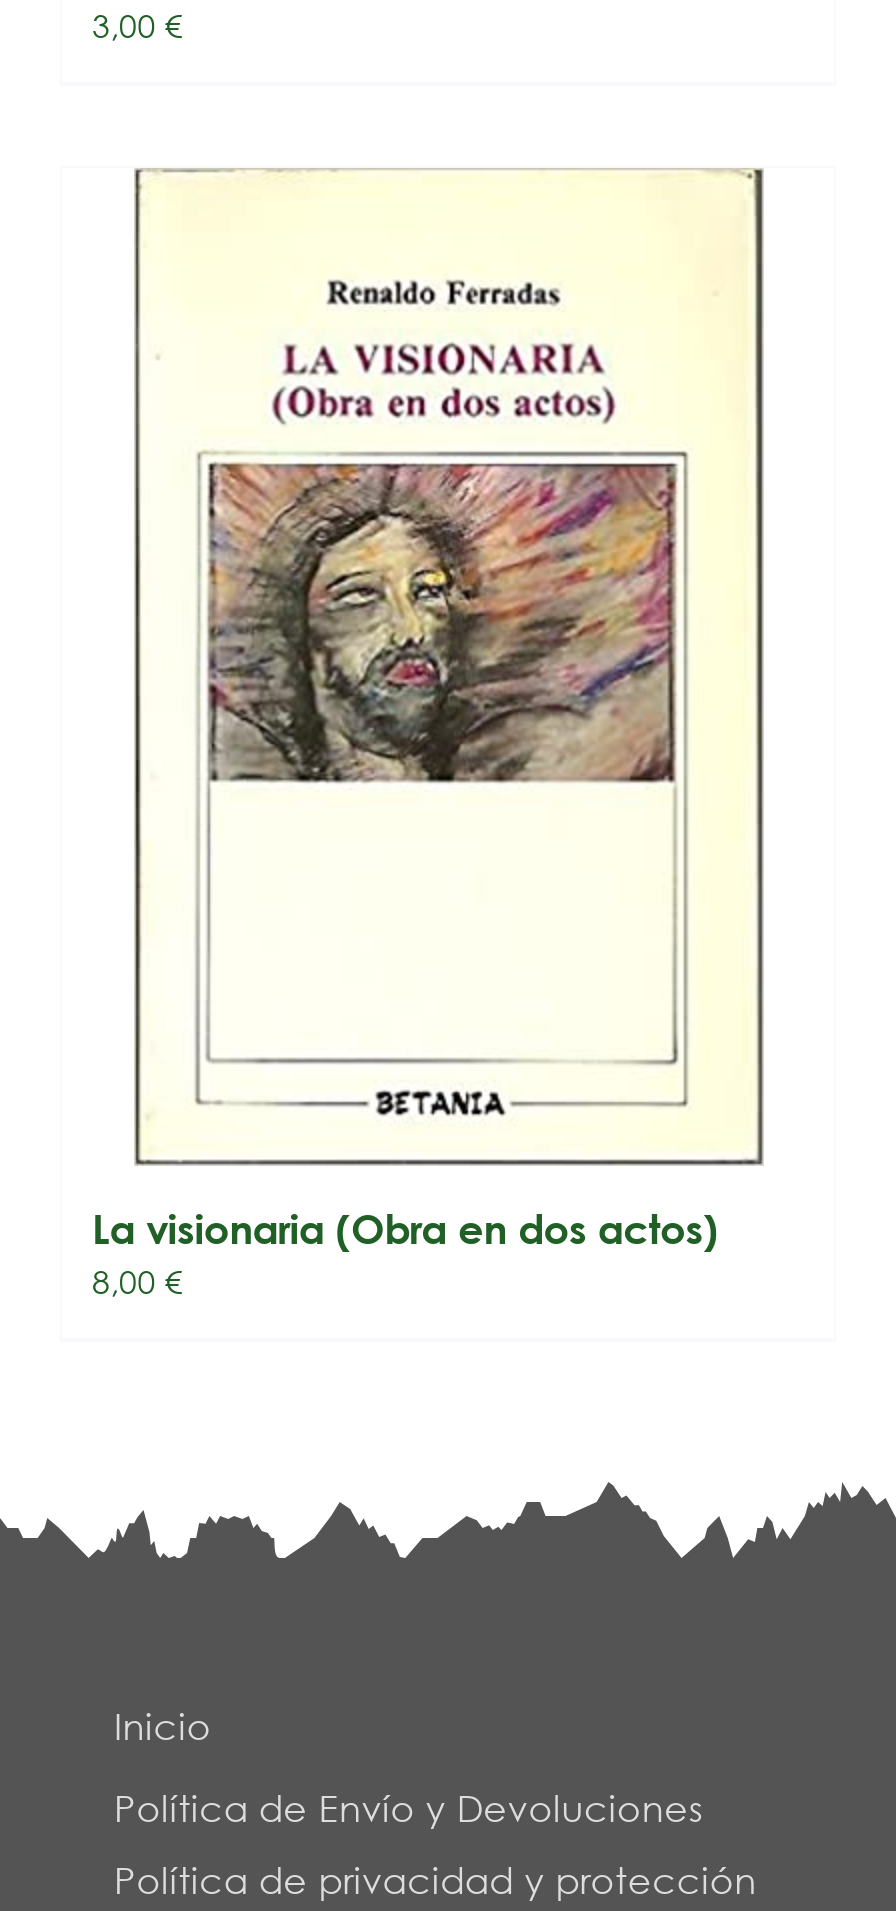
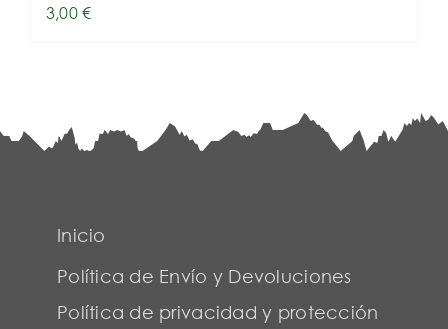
[92,166,766,1302] [image] | La visionaria (Obra en dos actos) | 8,00 € -> none

